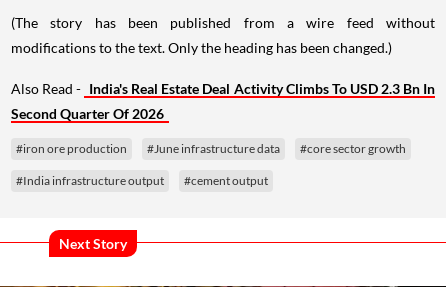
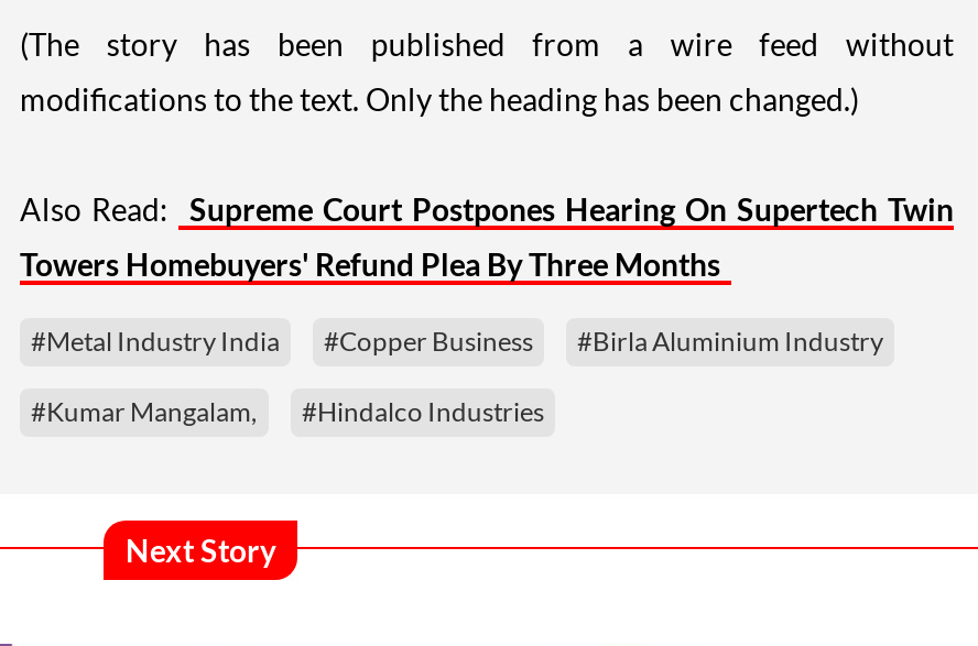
[11,80,435,97] Also Read - India's Real Estate Deal Activity Climbs To USD 2.3 Bn In -> [20,190,954,227] Also Read: Supreme Court Postpones Hearing On Supertech Twin
[11,105,164,122] Second Quarter Of 2026 -> [20,245,720,282] Towers Homebuyers' Refund Plea By Three Months
[16,141,406,156] #iron ore production | #June infrastructure data | #core sector growth -> [31,324,883,357] #Metal Industry India | #Copper Business | #Birla Aluminium Industry
[16,173,268,188] #India infrastructure output | #cement output -> [31,394,544,427] #Kumar Mangalam, | #Hindalco Industries

